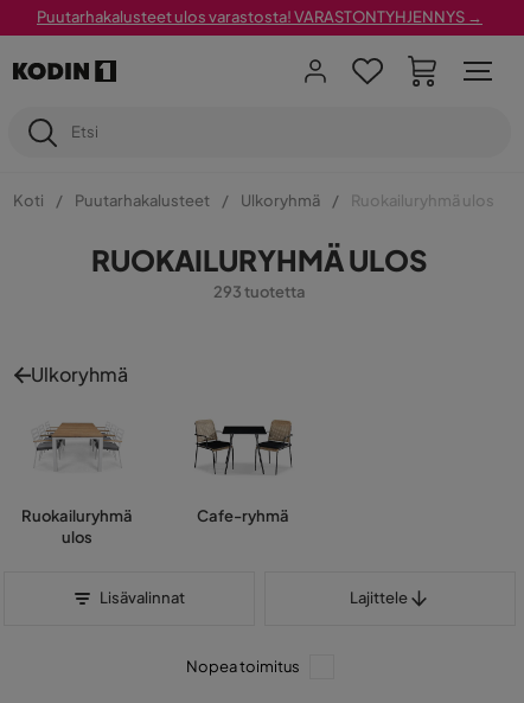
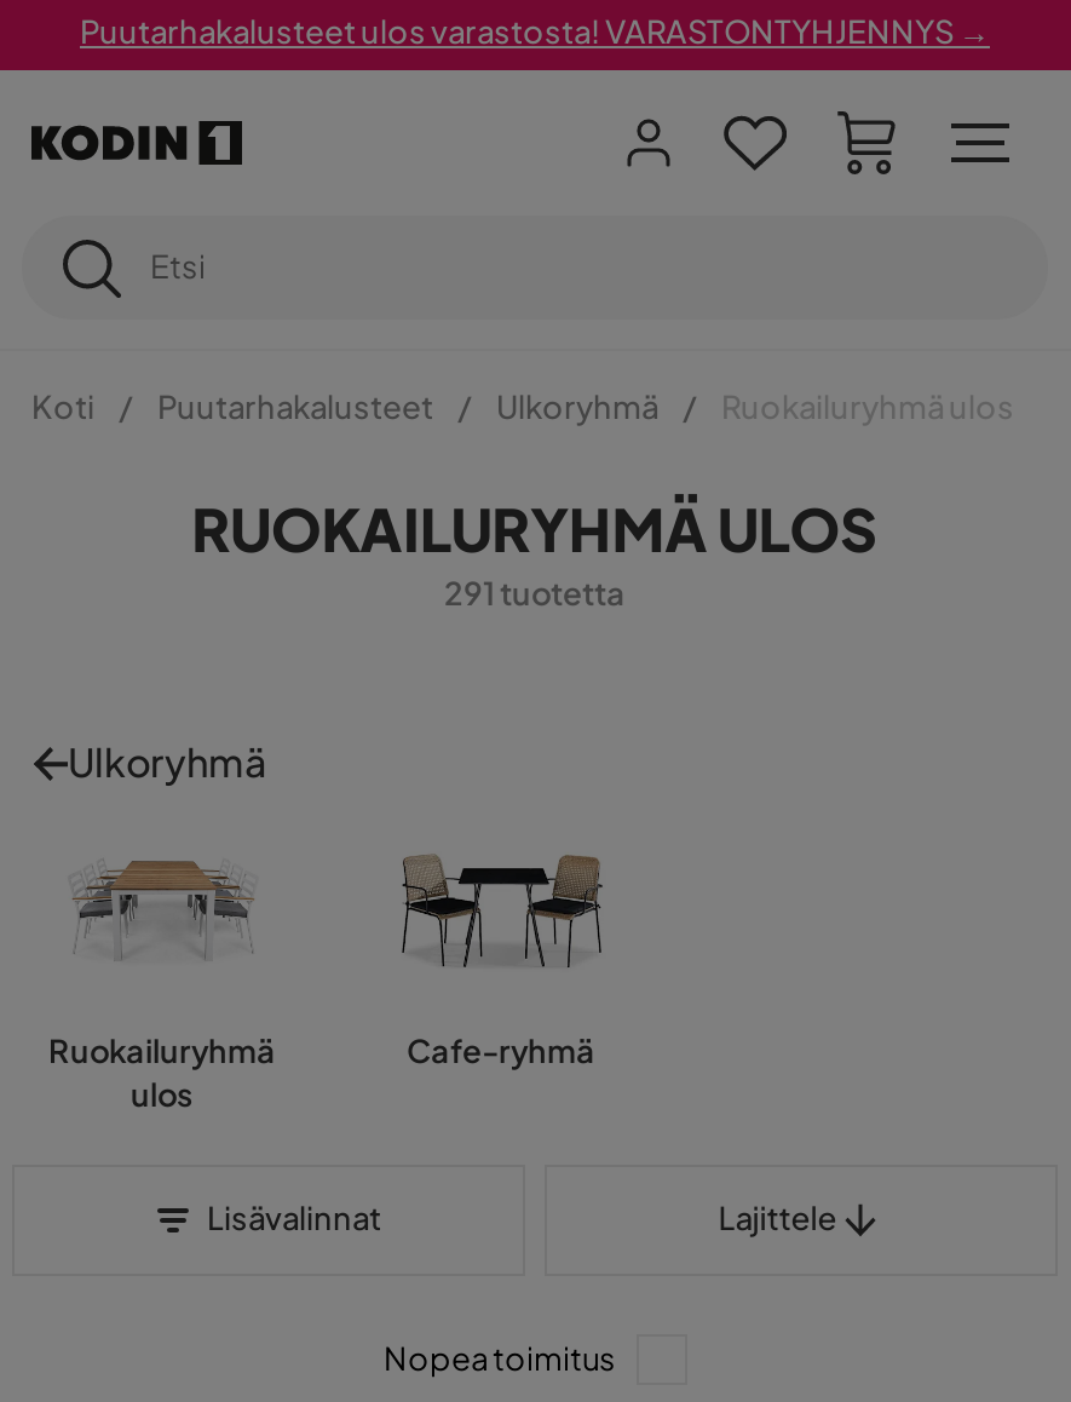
[213,282,306,301] 293 tuotetta -> [444,574,626,613] 291 tuotetta

